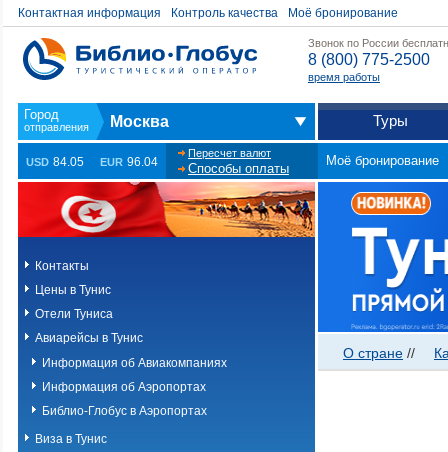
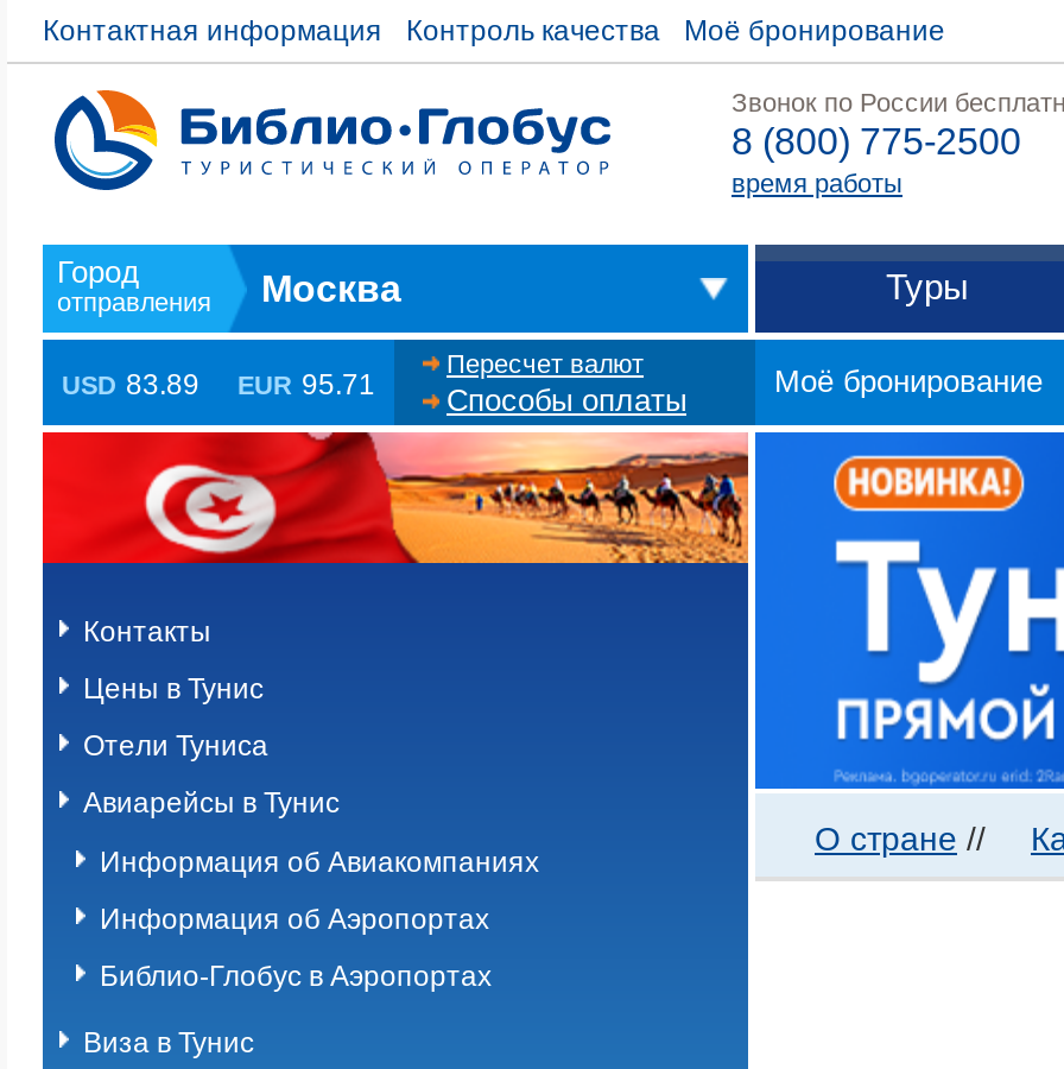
[26,155,84,169] USD 84.05 -> [62,368,199,401] USD 83.89
[100,155,158,169] EUR 96.04 -> [237,368,375,401] EUR 95.71

